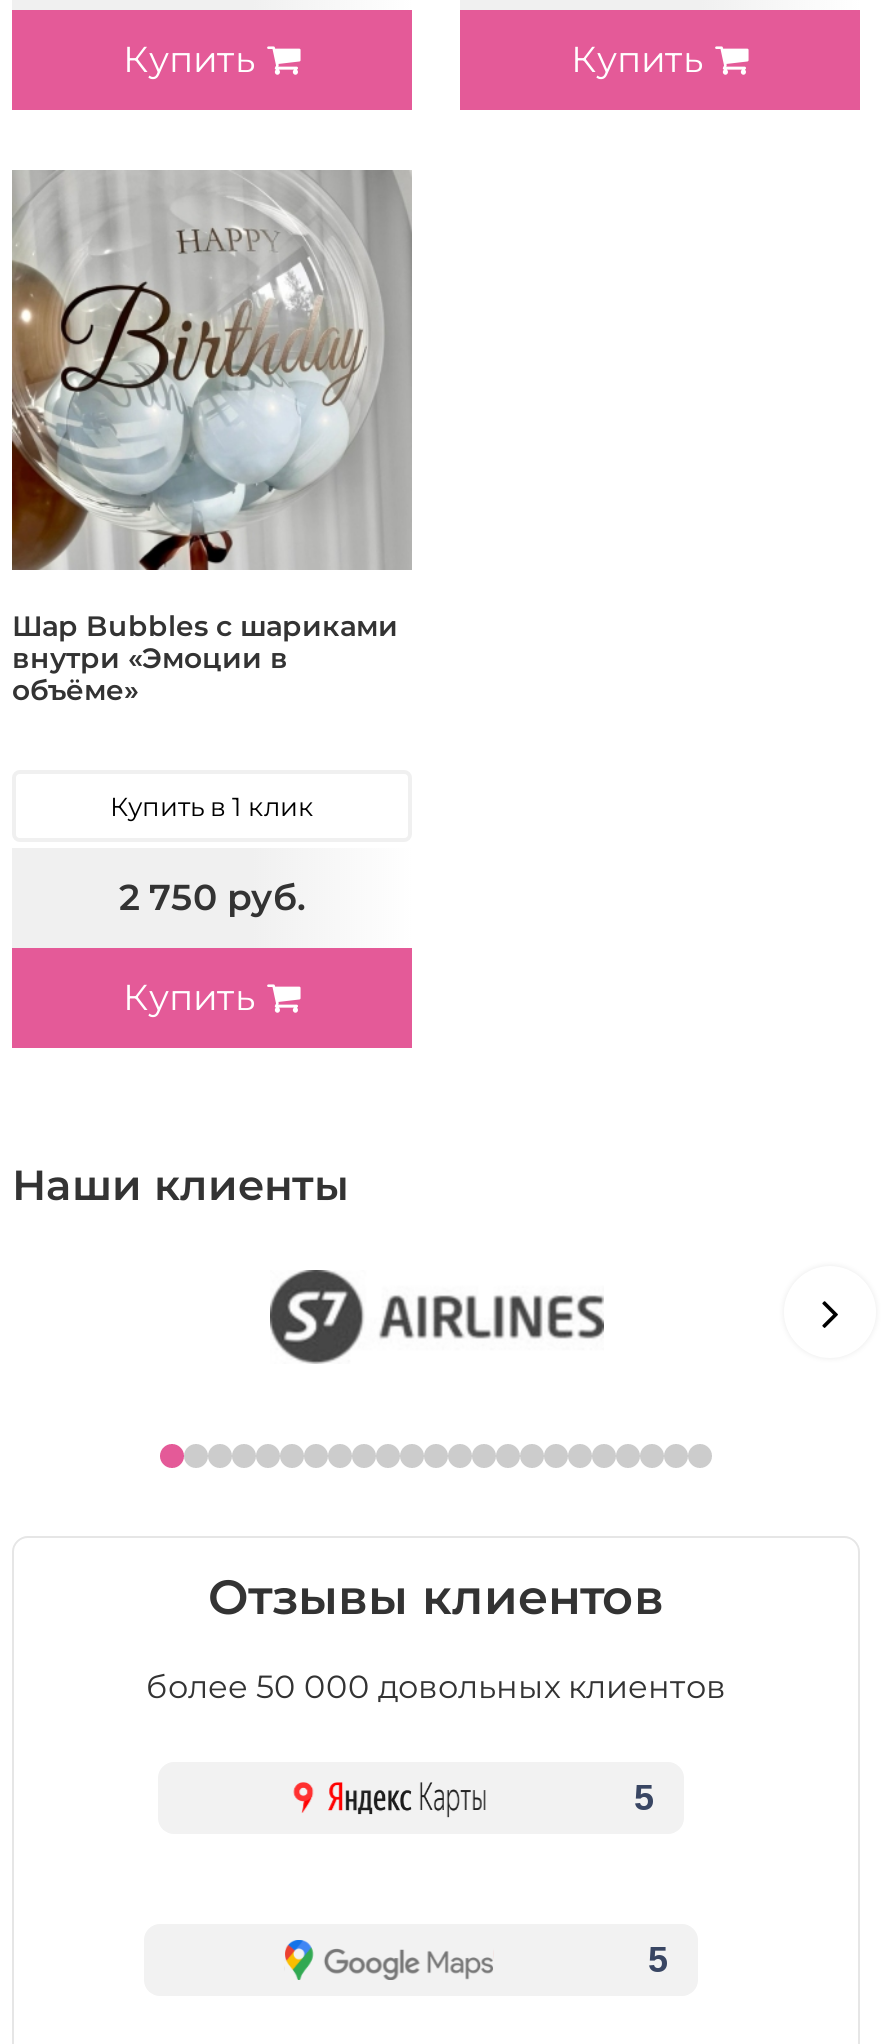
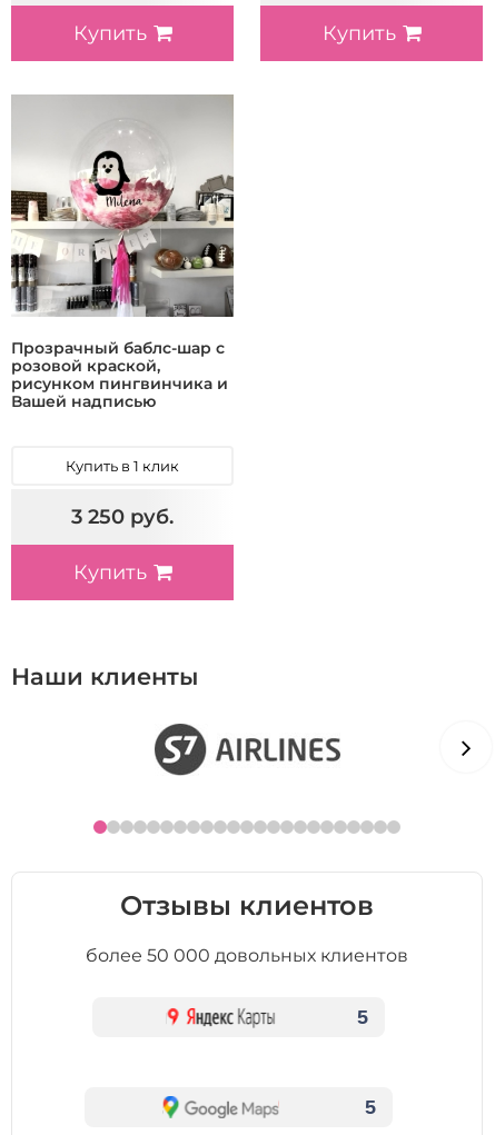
[10,172,412,709] [image] | Шар Bubbles с шариками | внутри «Эмоции в | объёме» -> [10,94,234,412] [image] | Прозрачный баблс-шар с | розовой краской, | рисунком пингвинчика и | Вашей надписью
[119,875,305,919] 2 750 руб. -> [71,504,174,529] 3 250 руб.

